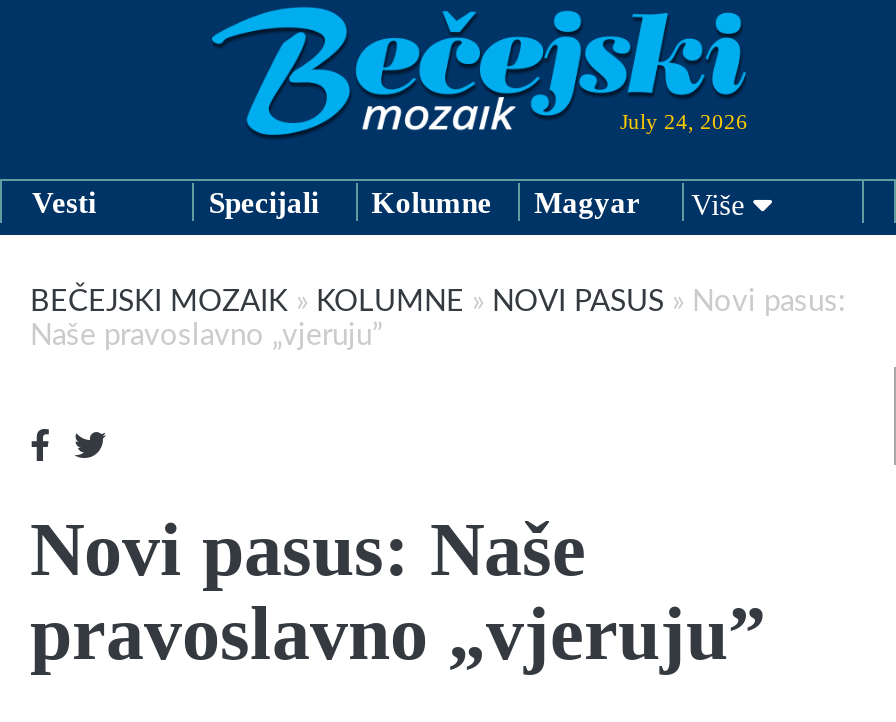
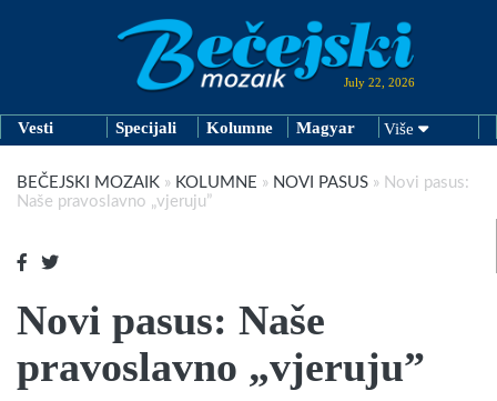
[620,108,748,132] July 24, 2026 -> [344,75,415,88] July 22, 2026

